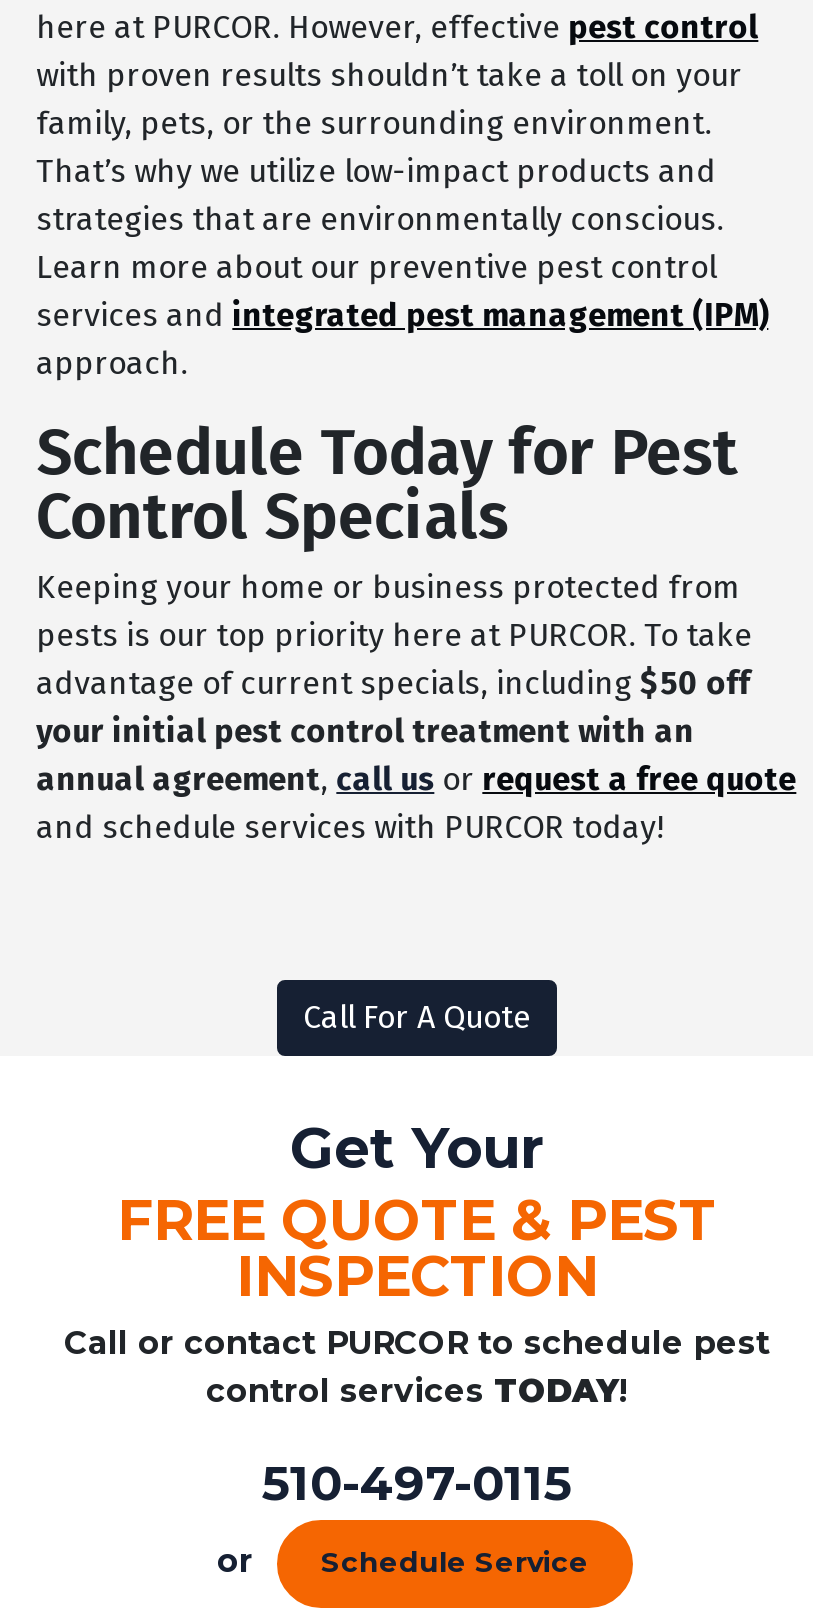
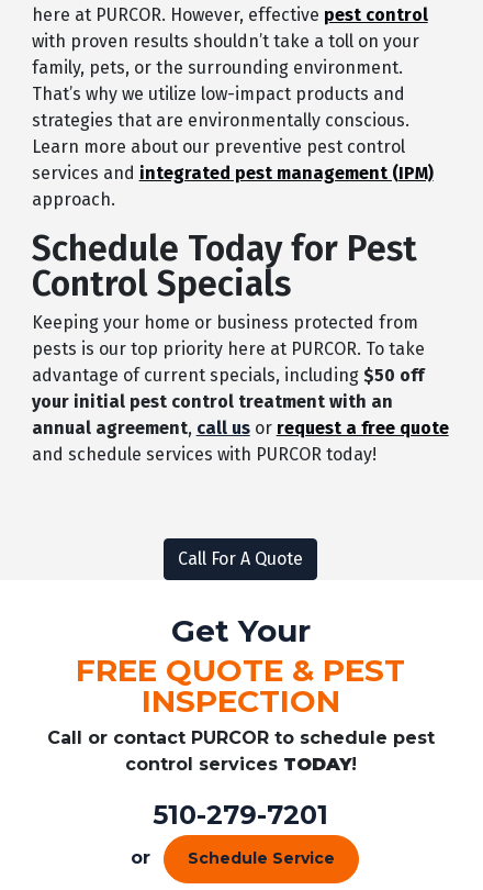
[262,1454,572,1512] 510-497-0115 -> [153,799,328,830] 510-279-7201

